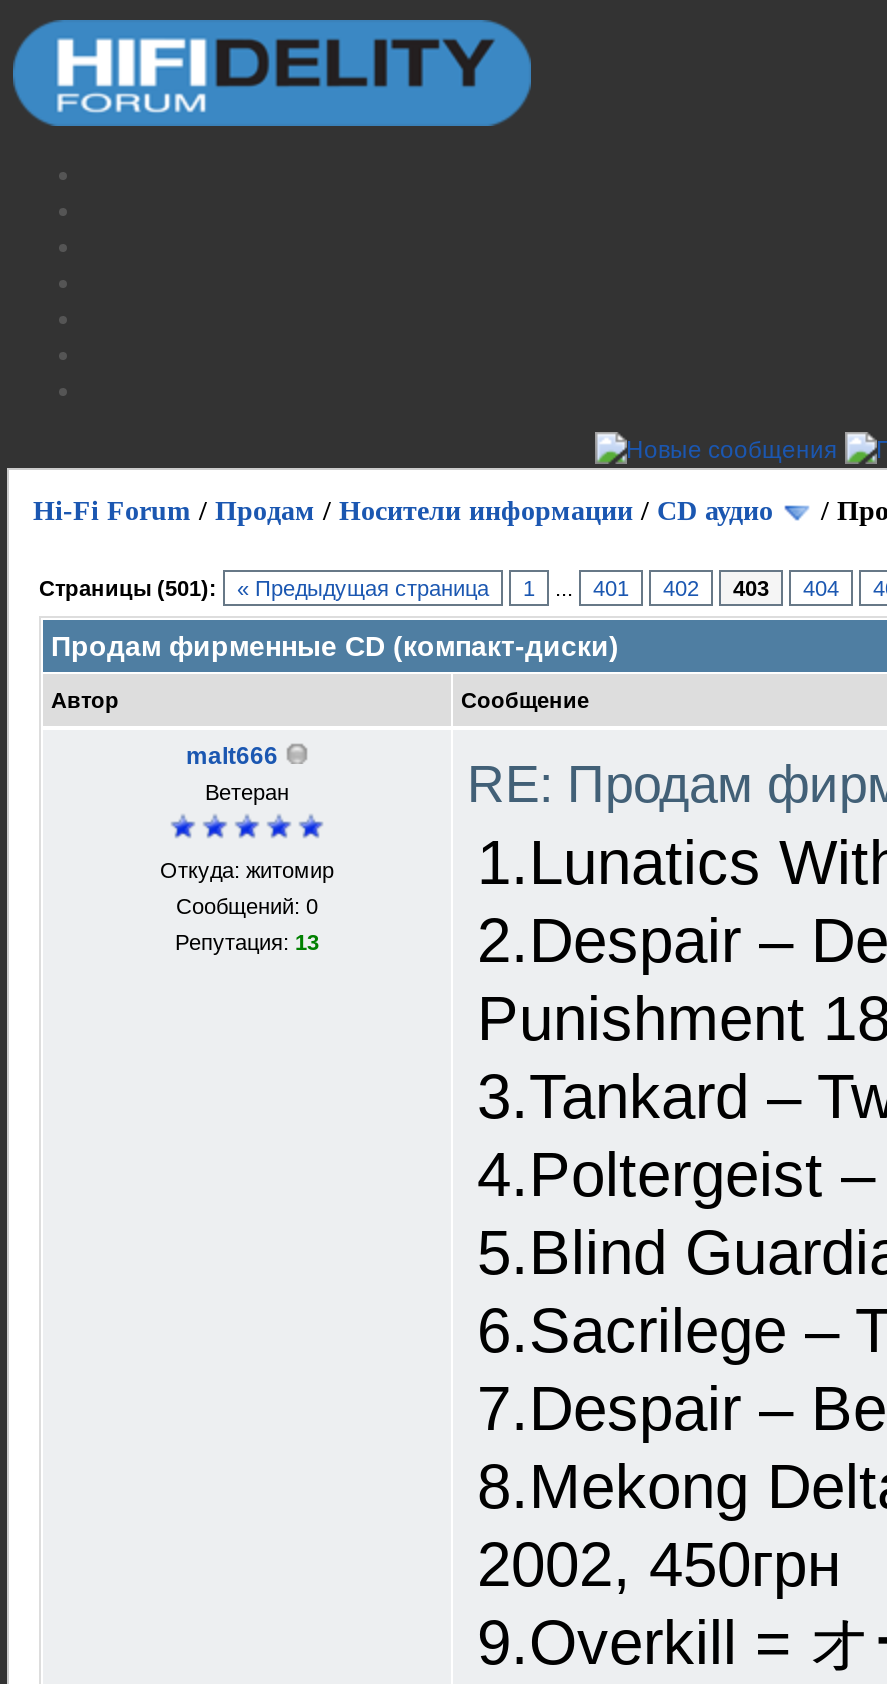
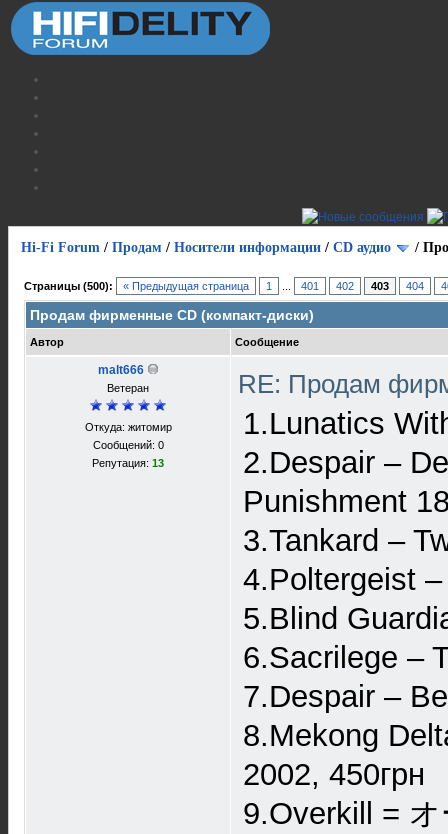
[39,576,217,600] Страницы (501): -> [24,280,113,292] Страницы (500):

